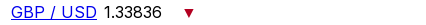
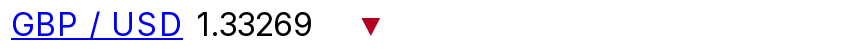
[11,2,162,22] GBP / USD 1.33836 -> [11,4,313,44] GBP / USD 1.33269

